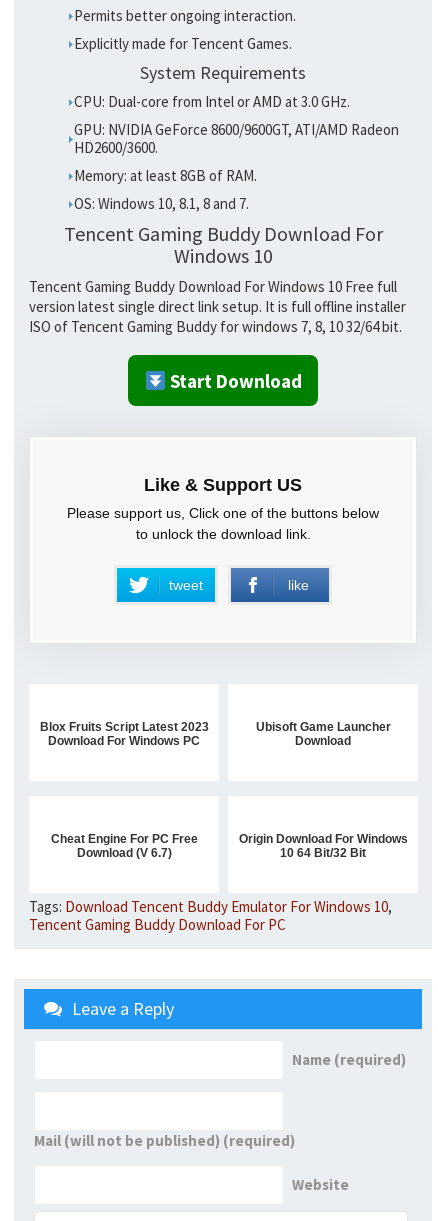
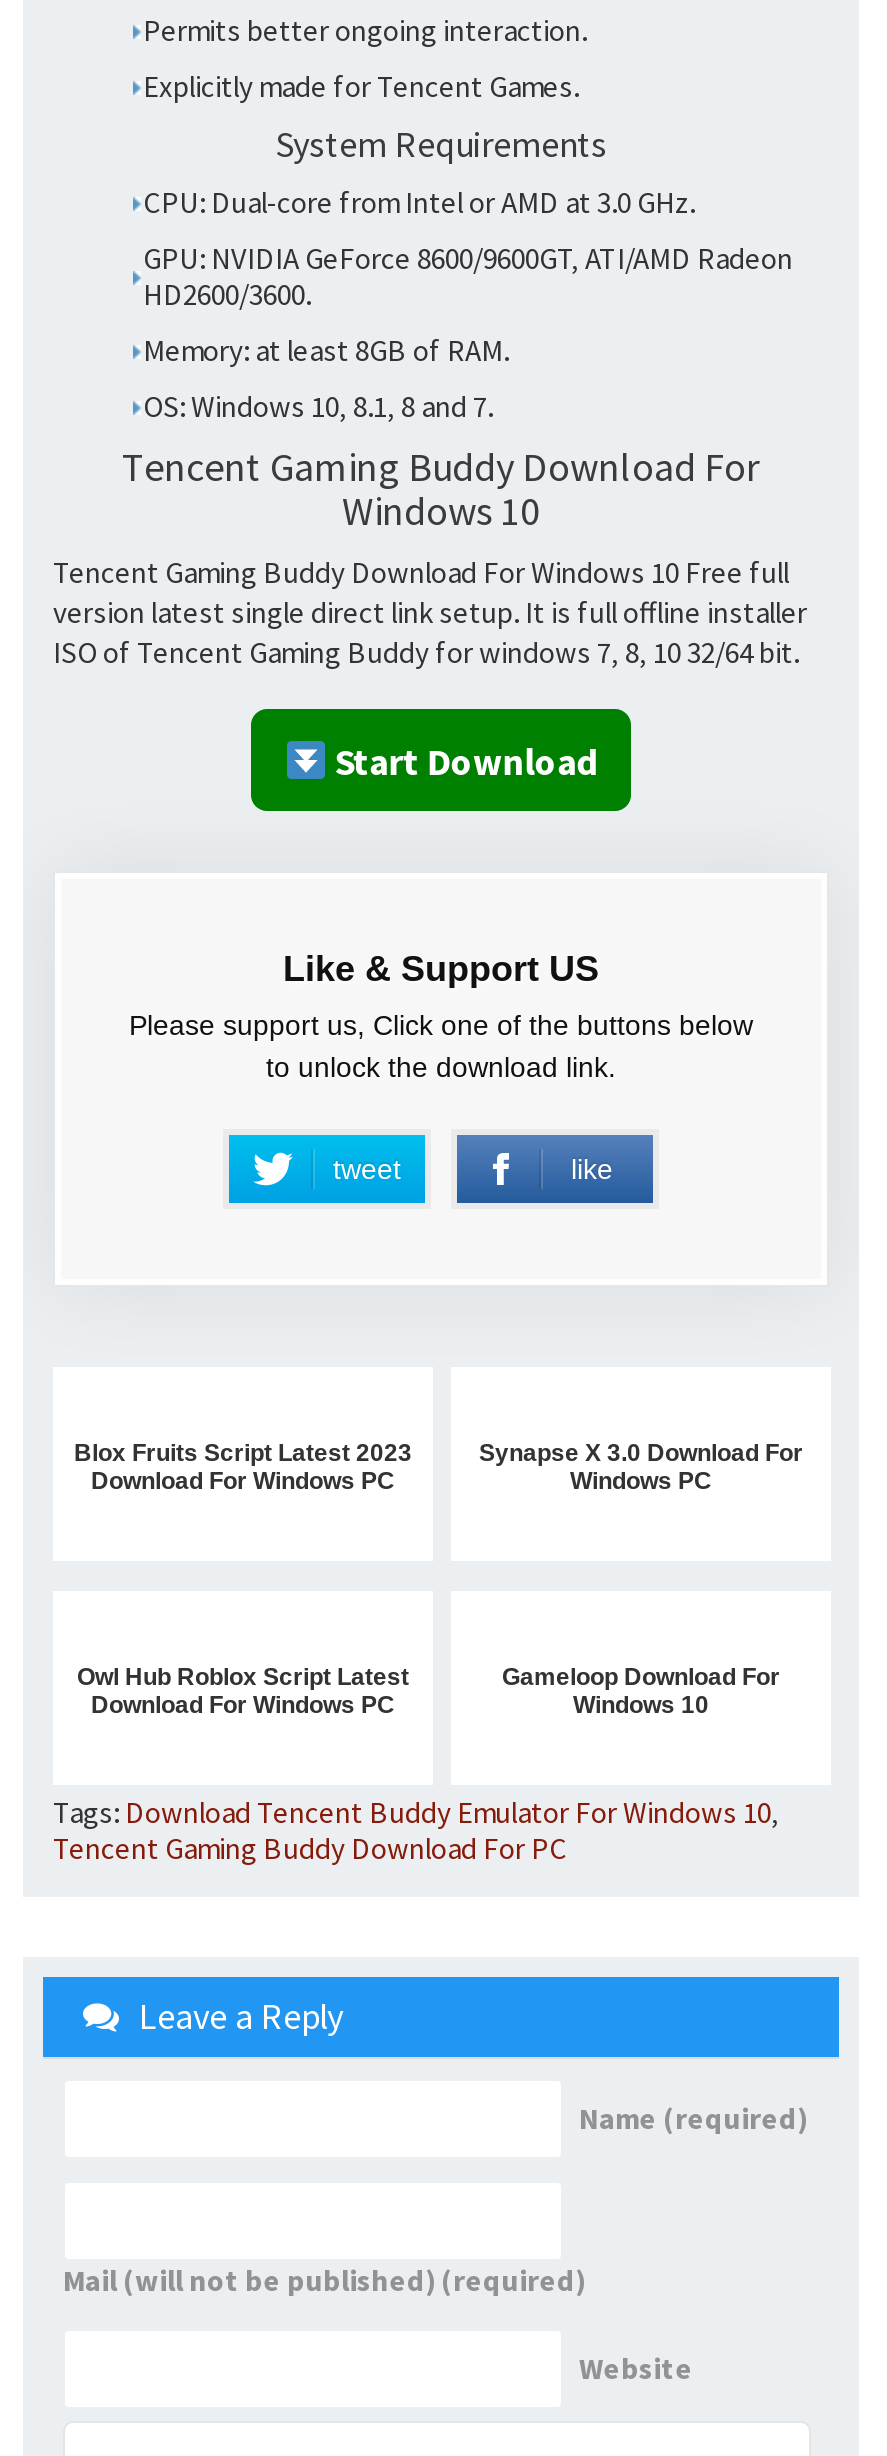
[255,720,390,748] Ubisoft Game Launcher | Download -> [479,1439,803,1495] Synapse X 3.0 Download For | Windows PC
[50,832,197,860] Cheat Engine For PC Free | Download (V 6.7) -> [77,1663,409,1719] Owl Hub Roblox Script Latest | Download For Windows PC
[238,832,407,860] Origin Download For Windows | 10 64 Bit/32 Bit -> [502,1663,780,1719] Gameloop Download For | Windows 10

